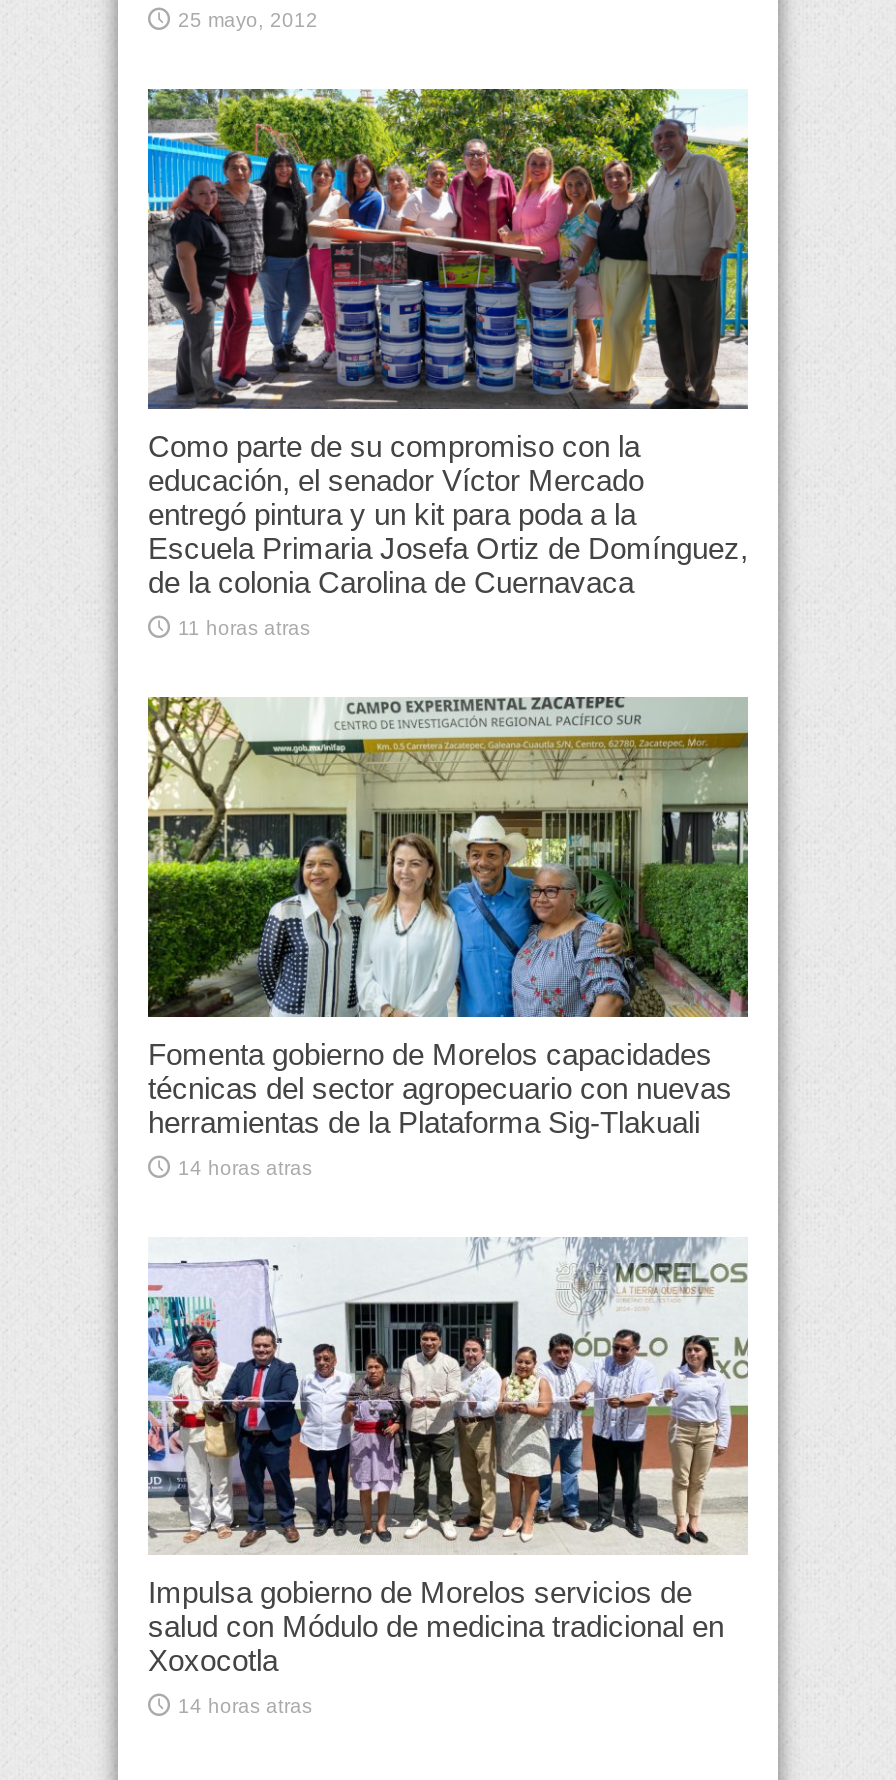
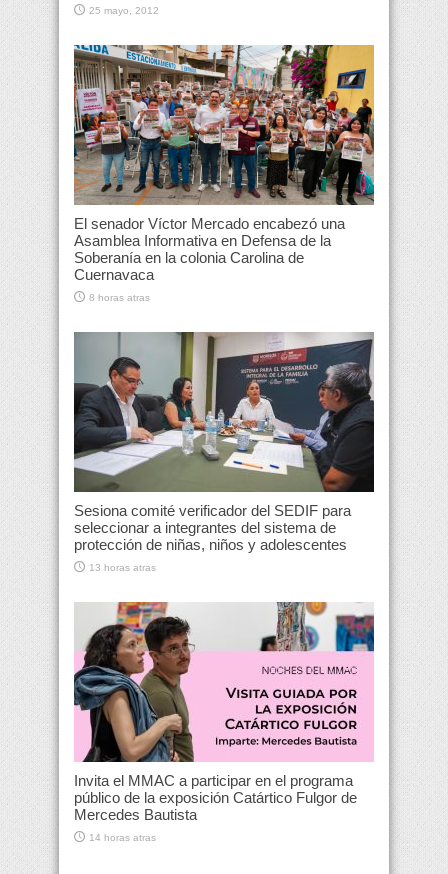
[146,86,750,599] [image] | Como parte de su compromiso con la | educación, el senador Víctor Mercado | entregó pintura y un kit para poda a la | Escuela Primaria Josefa Ortiz de Domínguez, | de la colonia Carolina de Cuernavaca -> [73,44,375,283] [image] | El senador Víctor Mercado encabezó una | Asamblea Informativa en Defensa de la | Soberanía en la colonia Carolina de | Cuernavaca
[178,617,310,639] 11 horas atras -> [89,292,150,303] 8 horas atras
[146,696,750,1138] [image] | Fomenta gobierno de Morelos capacidades | técnicas del sector agropecuario con nuevas | herramientas de la Plataforma Sig-Tlakuali -> [74,331,374,553] [image] | Sesiona comité verificador del SEDIF para | seleccionar a integrantes del sistema de | protección de niñas, niños y adolescentes
[178,1156,312,1178] 14 horas atras -> [89,562,156,573] 13 horas atras
[146,1236,750,1677] [image] | Impulsa gobierno de Morelos servicios de | salud con Módulo de medicina tradicional en | Xoxocotla -> [74,601,375,823] [image] | Invita el MMAC a participar en el programa | público de la exposición Catártico Fulgor de | Mercedes Bautista

